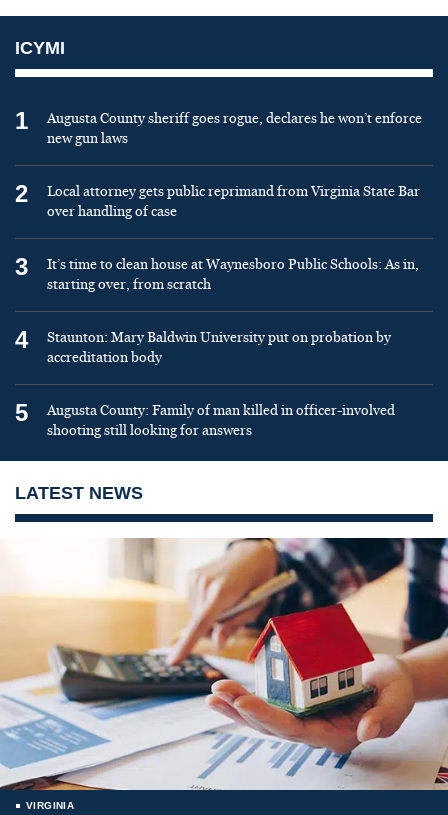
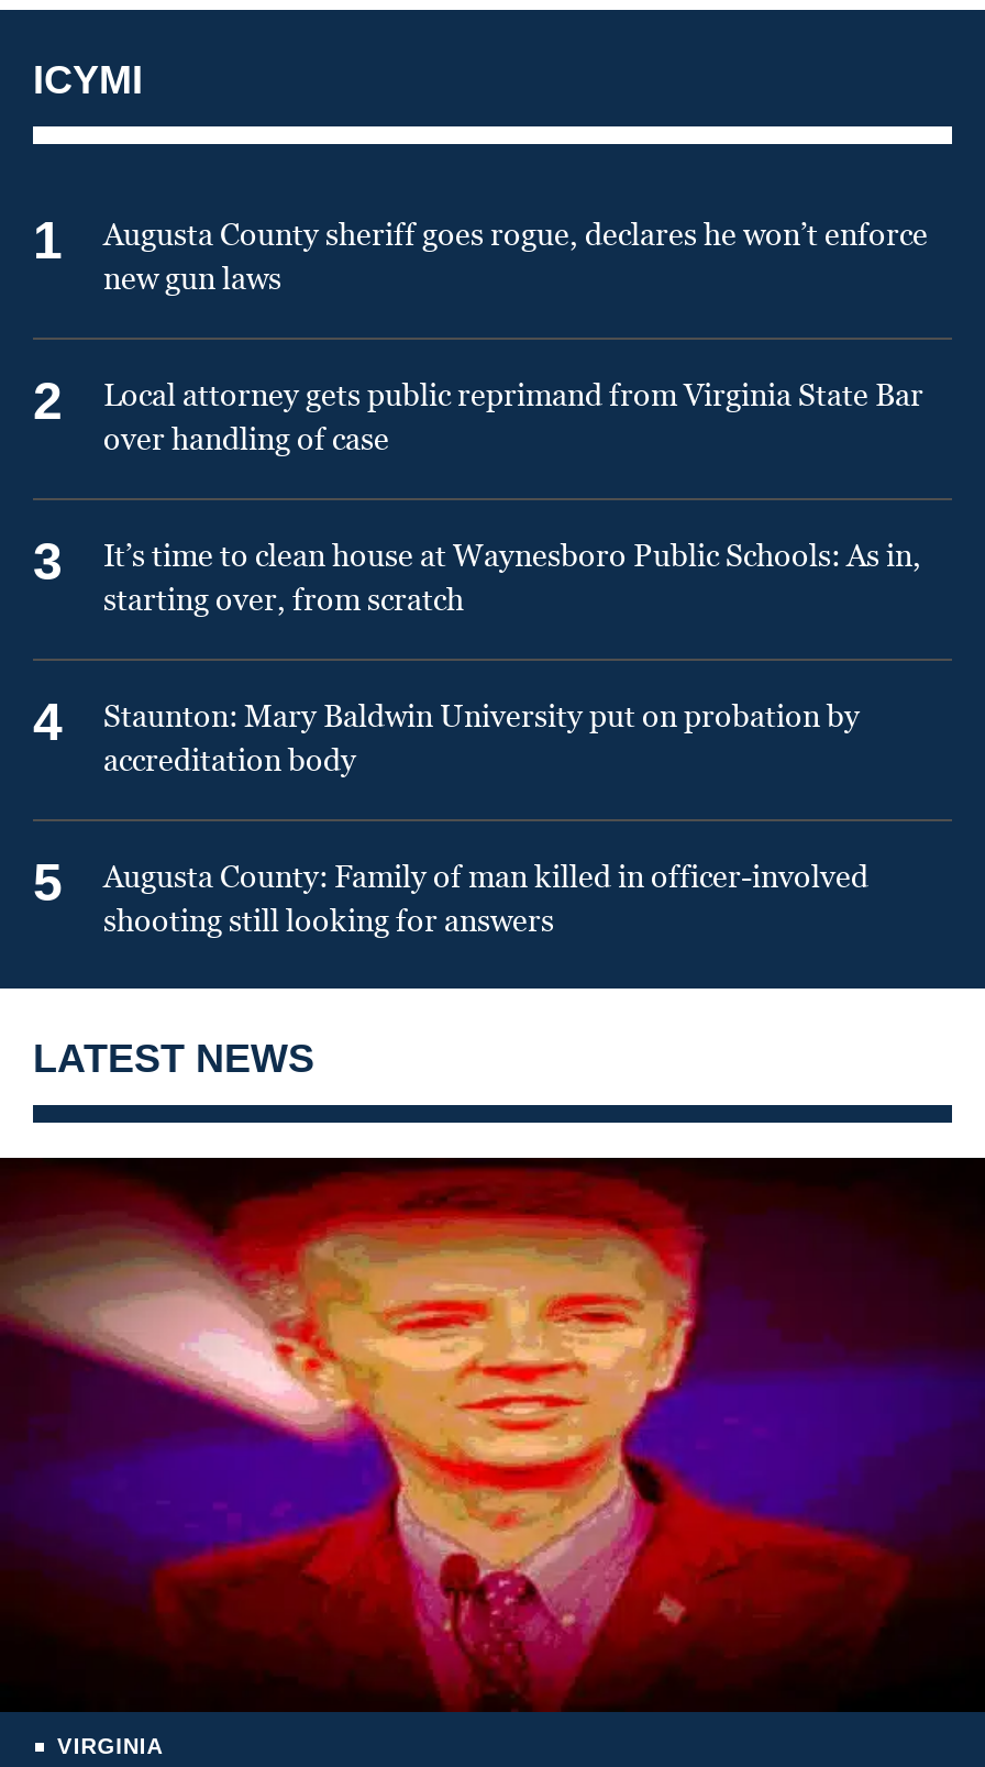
[3,537,445,791] [image] -> [7,1156,978,1714] [image]

